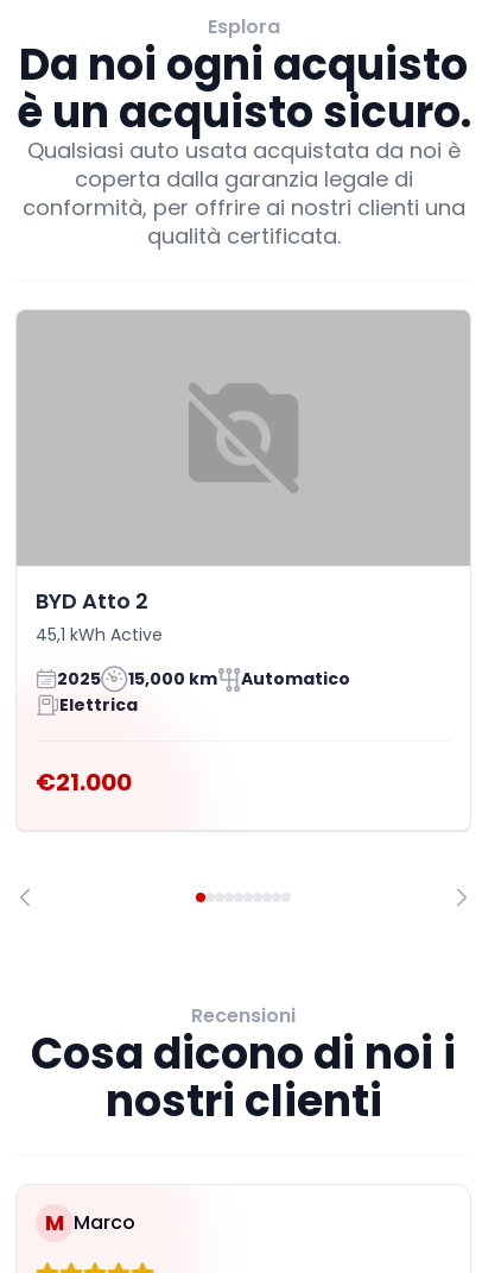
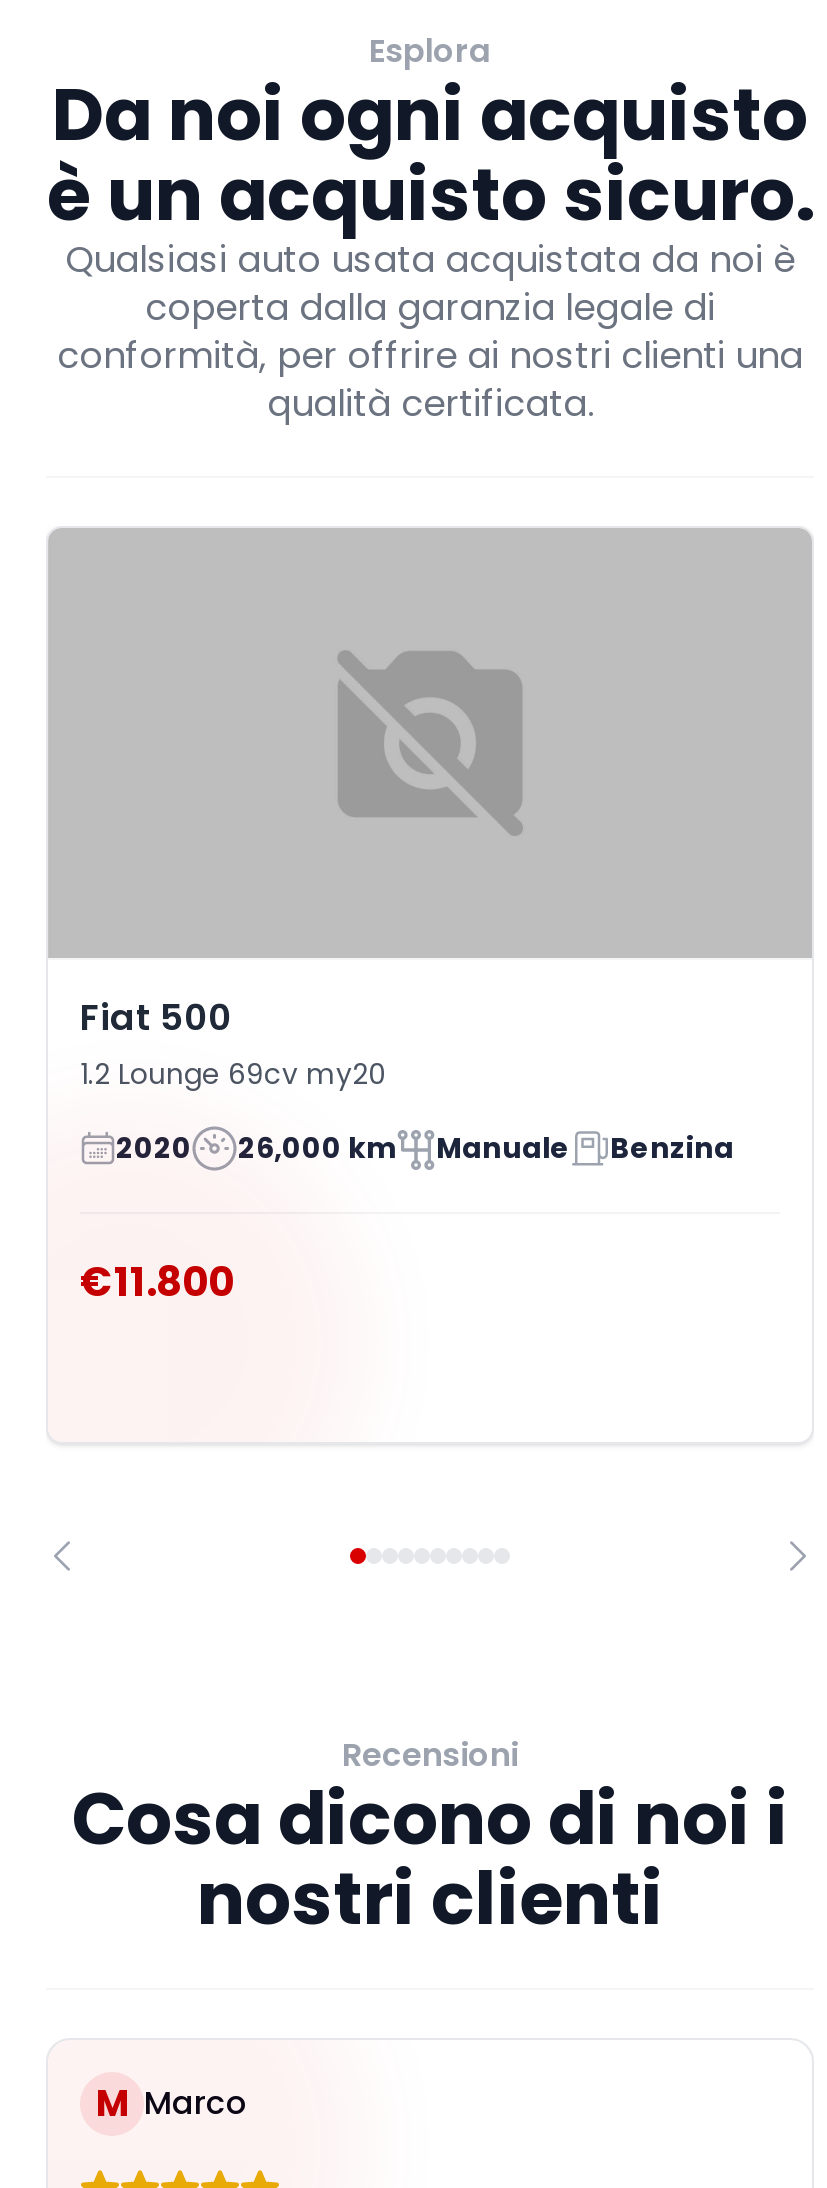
[36,585,163,646] BYD Atto 2 | 45,1 kWh Active -> [80,991,386,1093] Fiat 500 | 1.2 Lounge 69cv my20
[57,667,350,716] 2025 | 15,000 km | Automatico | Elettrica -> [116,1128,734,1168] 2020 | 26,000 km | Manuale | Benzina
[36,765,132,798] €21.000 -> [80,1253,234,1309] €11.800

